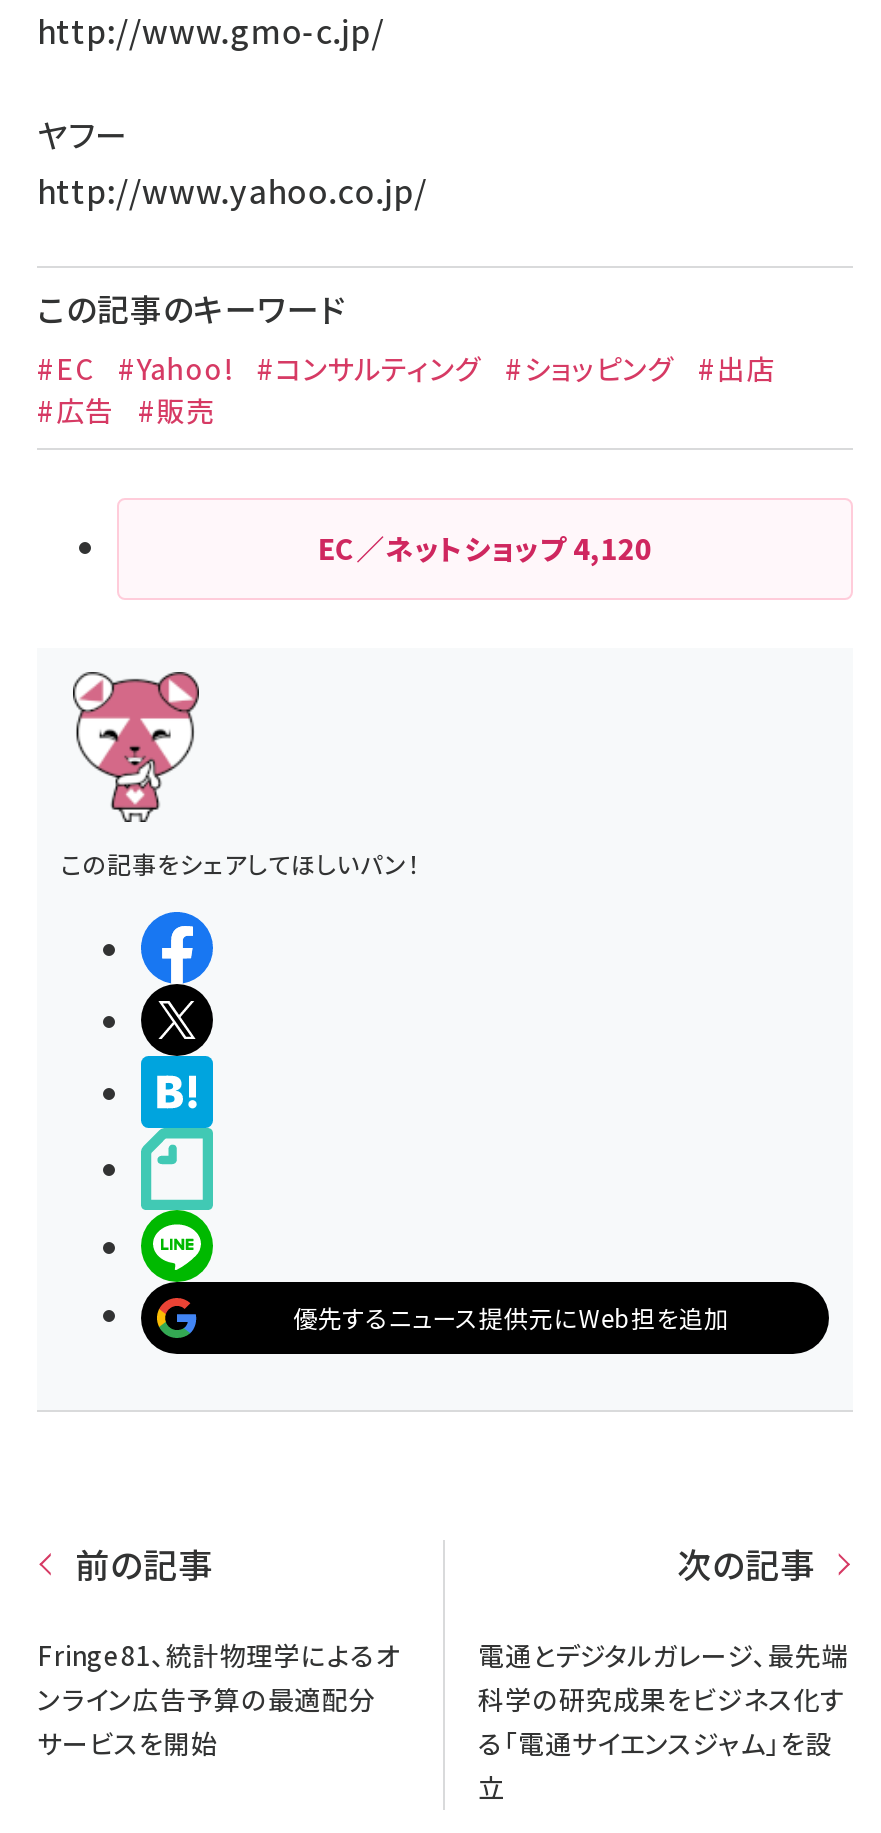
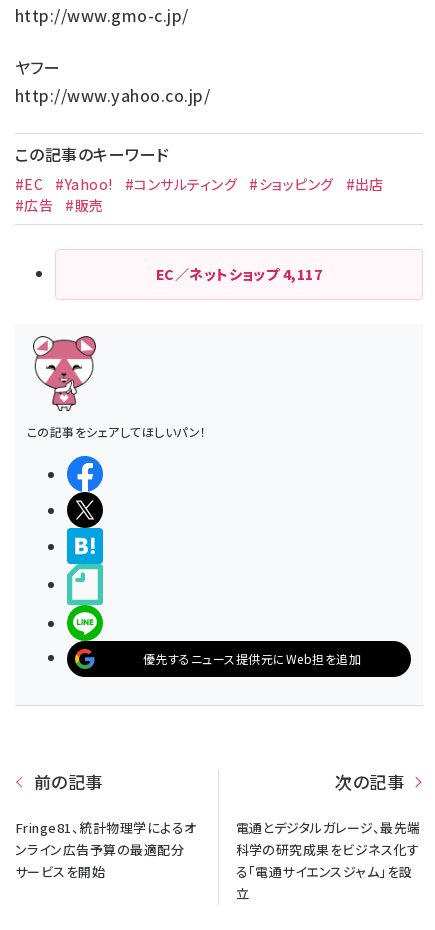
[318,528,652,568] EC／ネットショップ4,120 -> [156,264,322,284] EC／ネットショップ4,117

